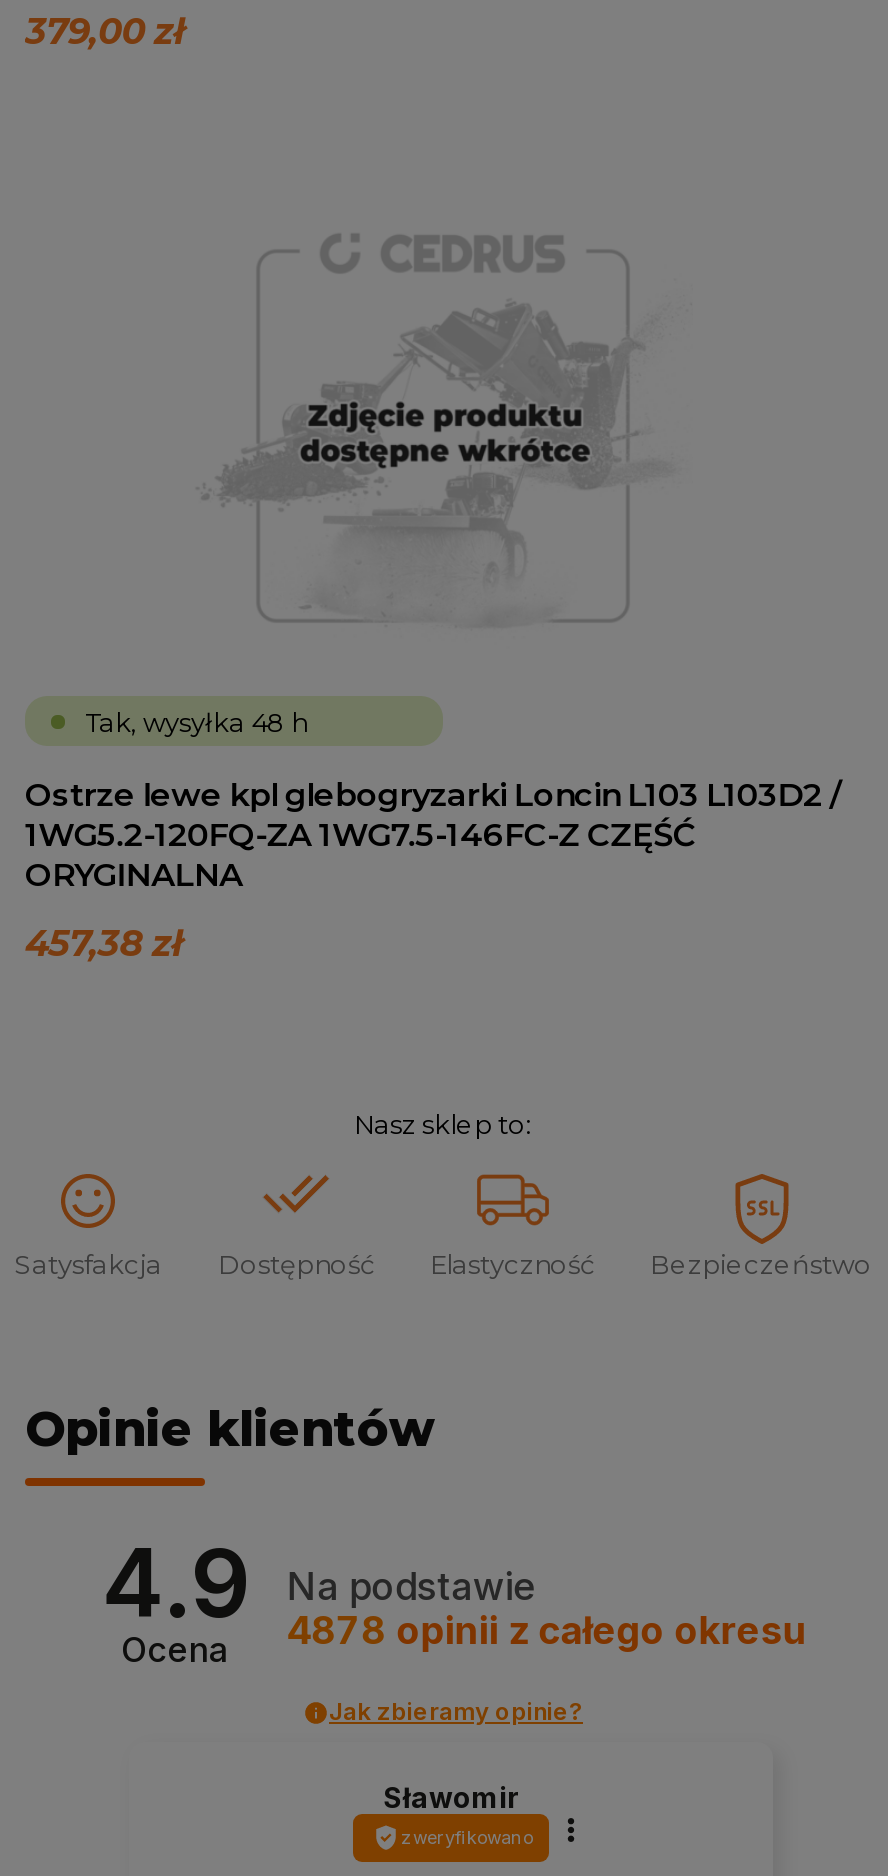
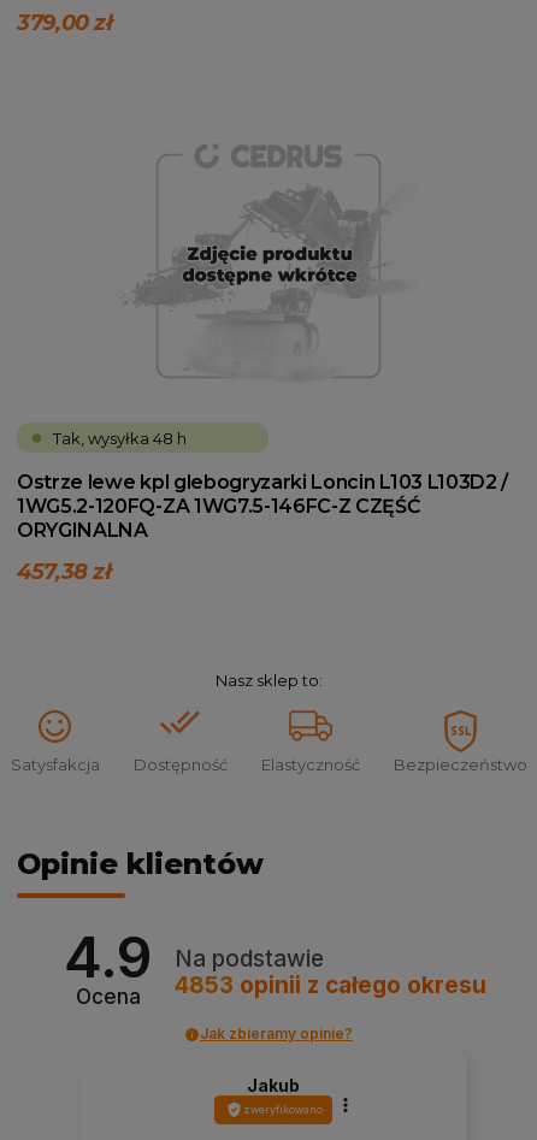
[287,1608,807,1654] 4878 opinii z całego okresu -> [175,972,487,999] 4853 opinii z całego okresu
[383,1779,519,1813] Sławomir -> [247,1075,300,1095] Jakub

